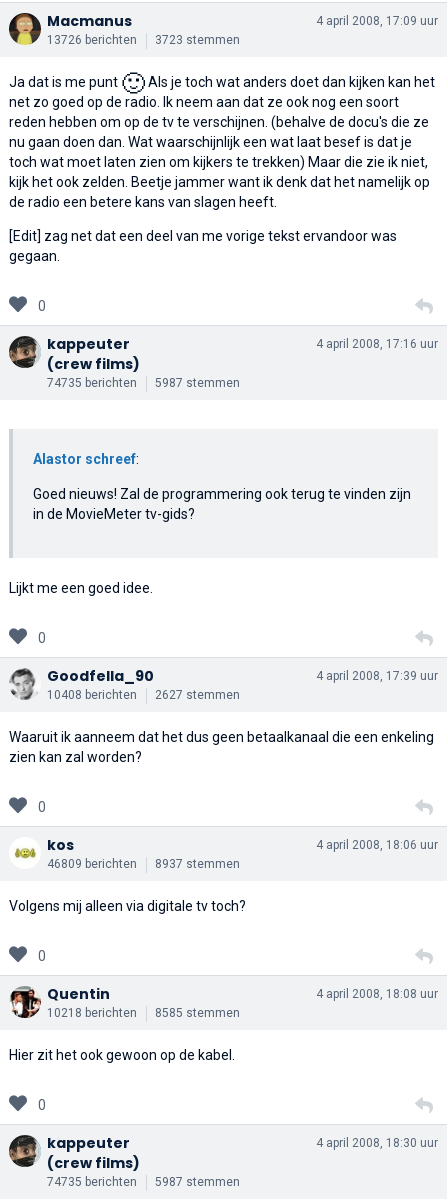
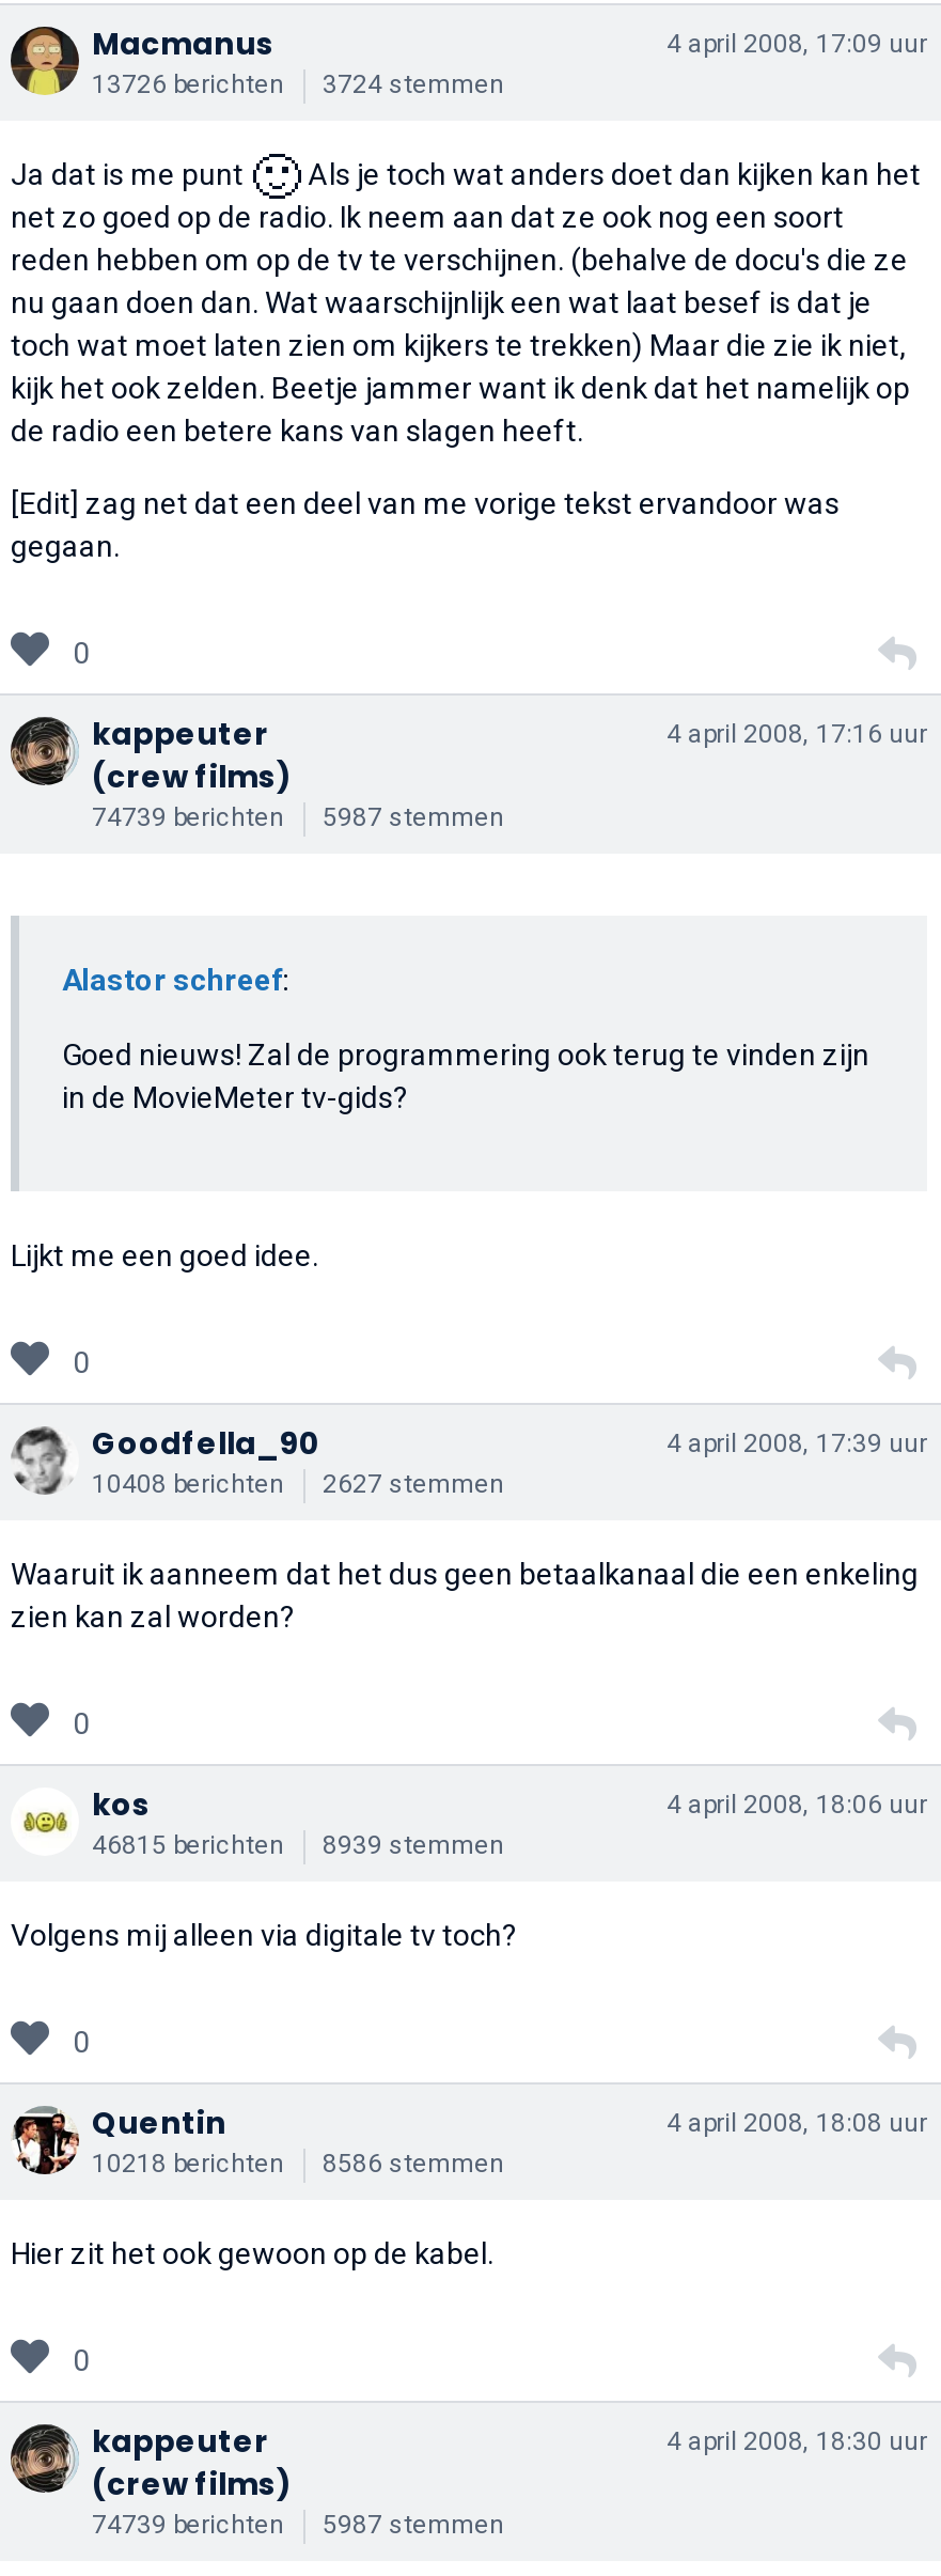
[47,33,240,47] 13726 berichten 3723 stemmen -> [92,69,504,99] 13726 berichten 3724 stemmen
[47,376,240,390] 74735 berichten 5987 stemmen -> [92,802,504,832] 74739 berichten 5987 stemmen
[47,857,137,871] 46809 berichten -> [92,1830,284,1860] 46815 berichten
[155,857,240,871] 8937 stemmen -> [323,1830,504,1860] 8939 stemmen
[47,1006,240,1020] 10218 berichten 8585 stemmen -> [92,2148,504,2178] 10218 berichten 8586 stemmen
[47,1175,240,1189] 74735 berichten 5987 stemmen -> [92,2509,504,2539] 74739 berichten 5987 stemmen

